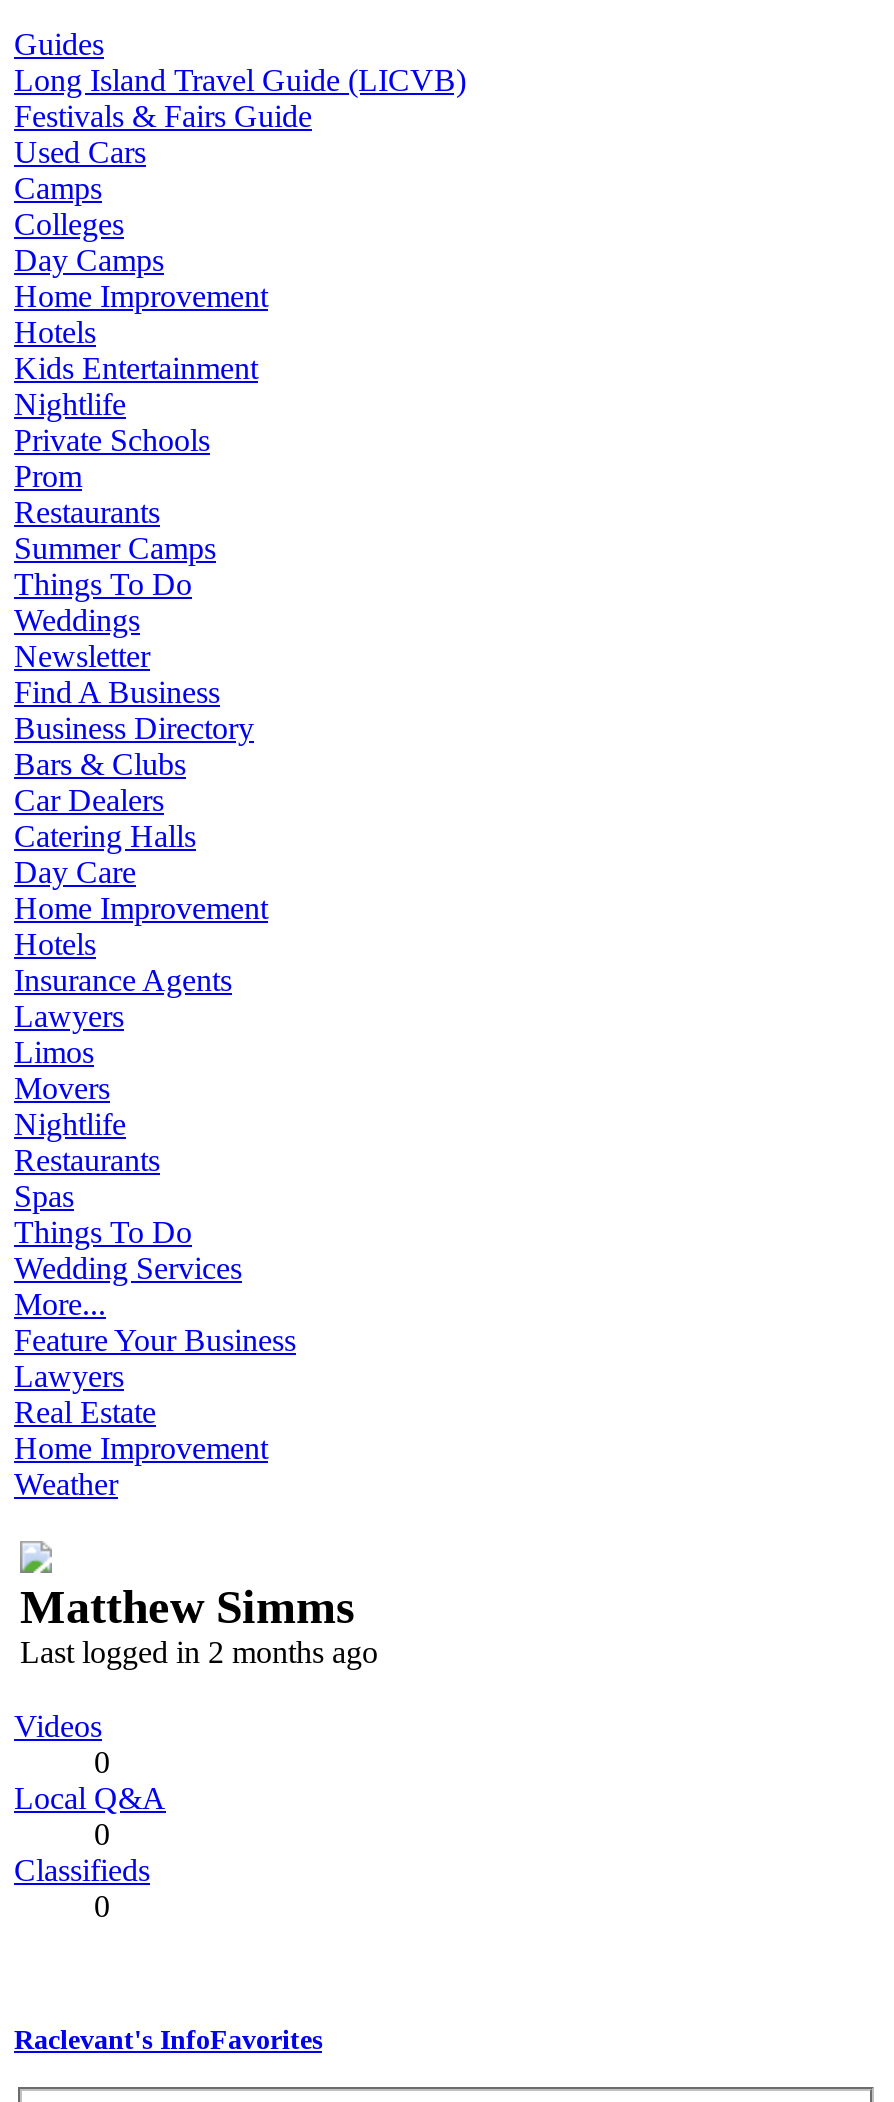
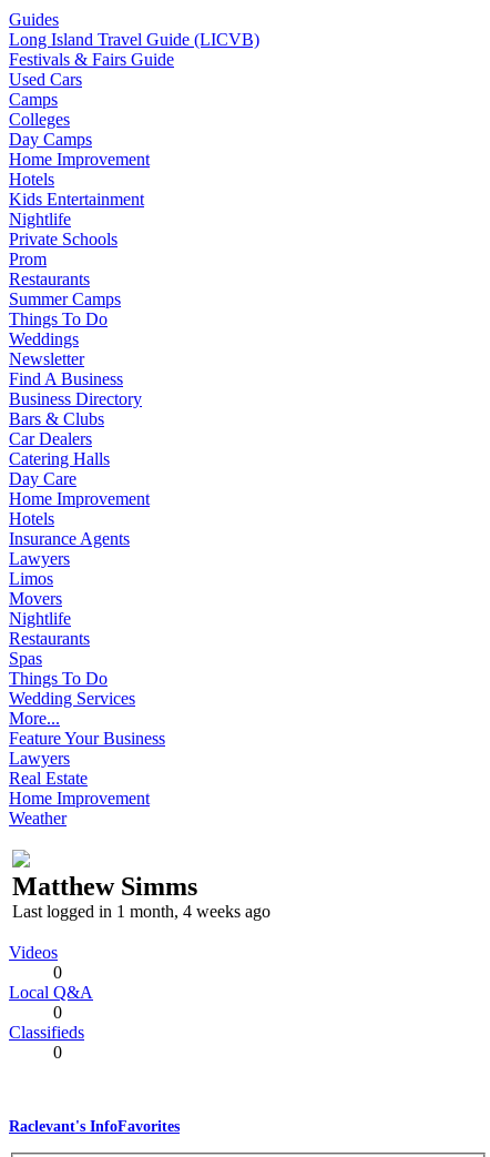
[20,1635,378,1669] Last logged in 2 months ago -> [12,902,270,921] Last logged in 1 month, 4 weeks ago

